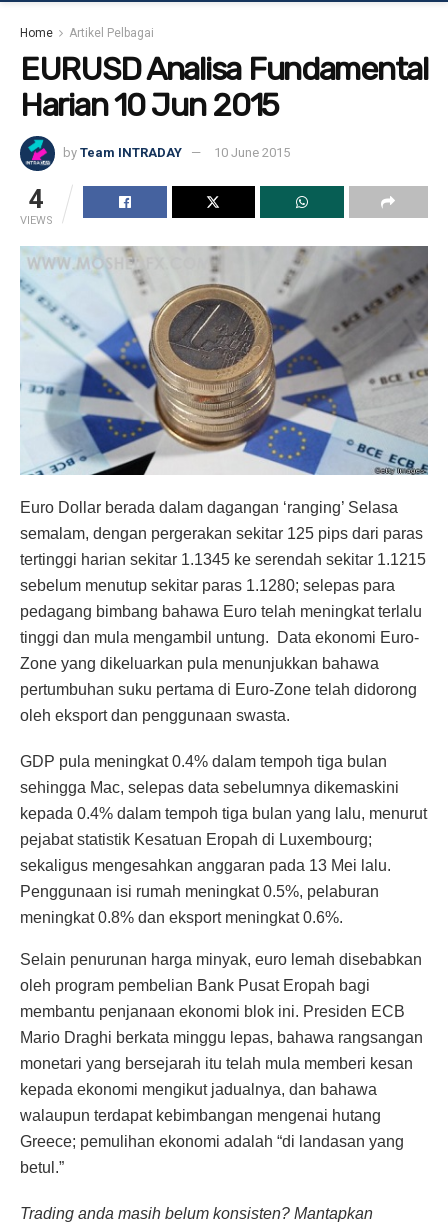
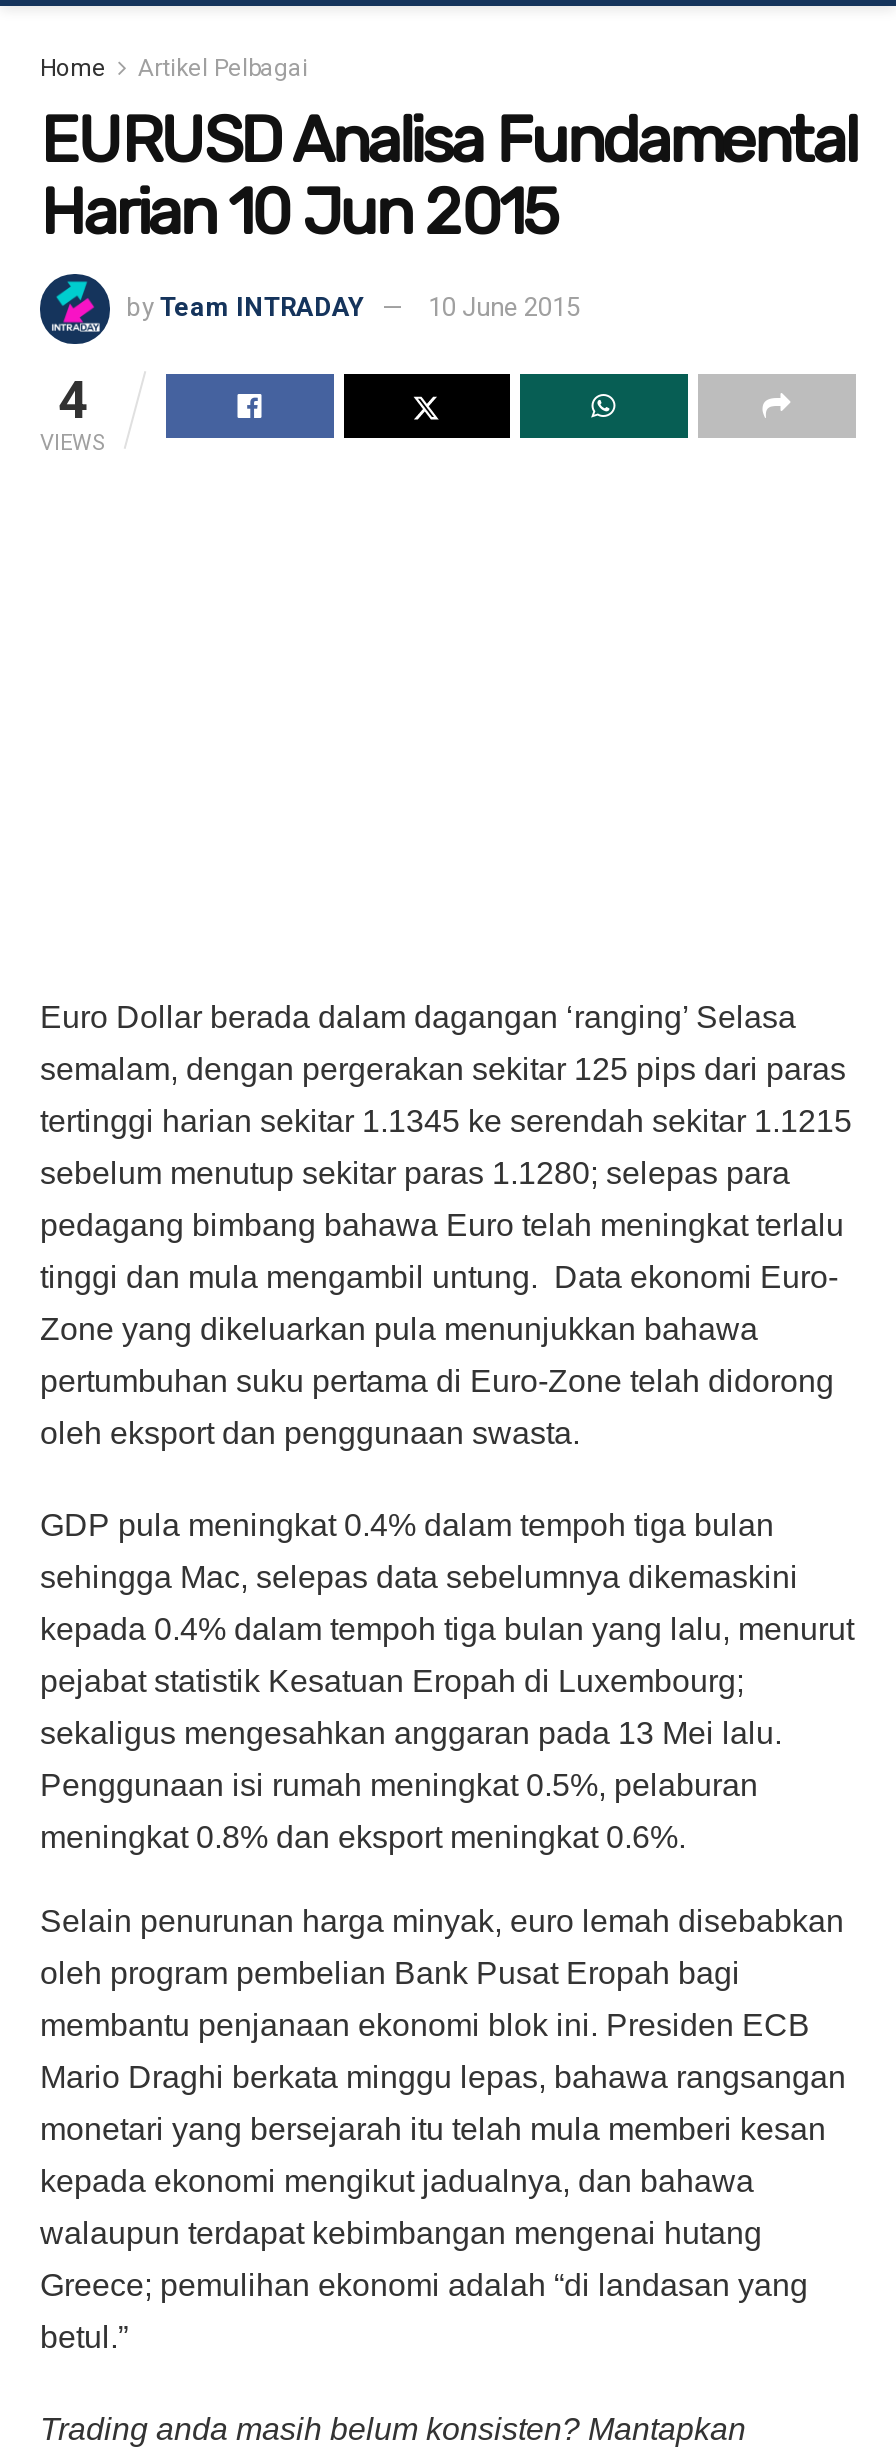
[19,245,429,476] [image] -> none

